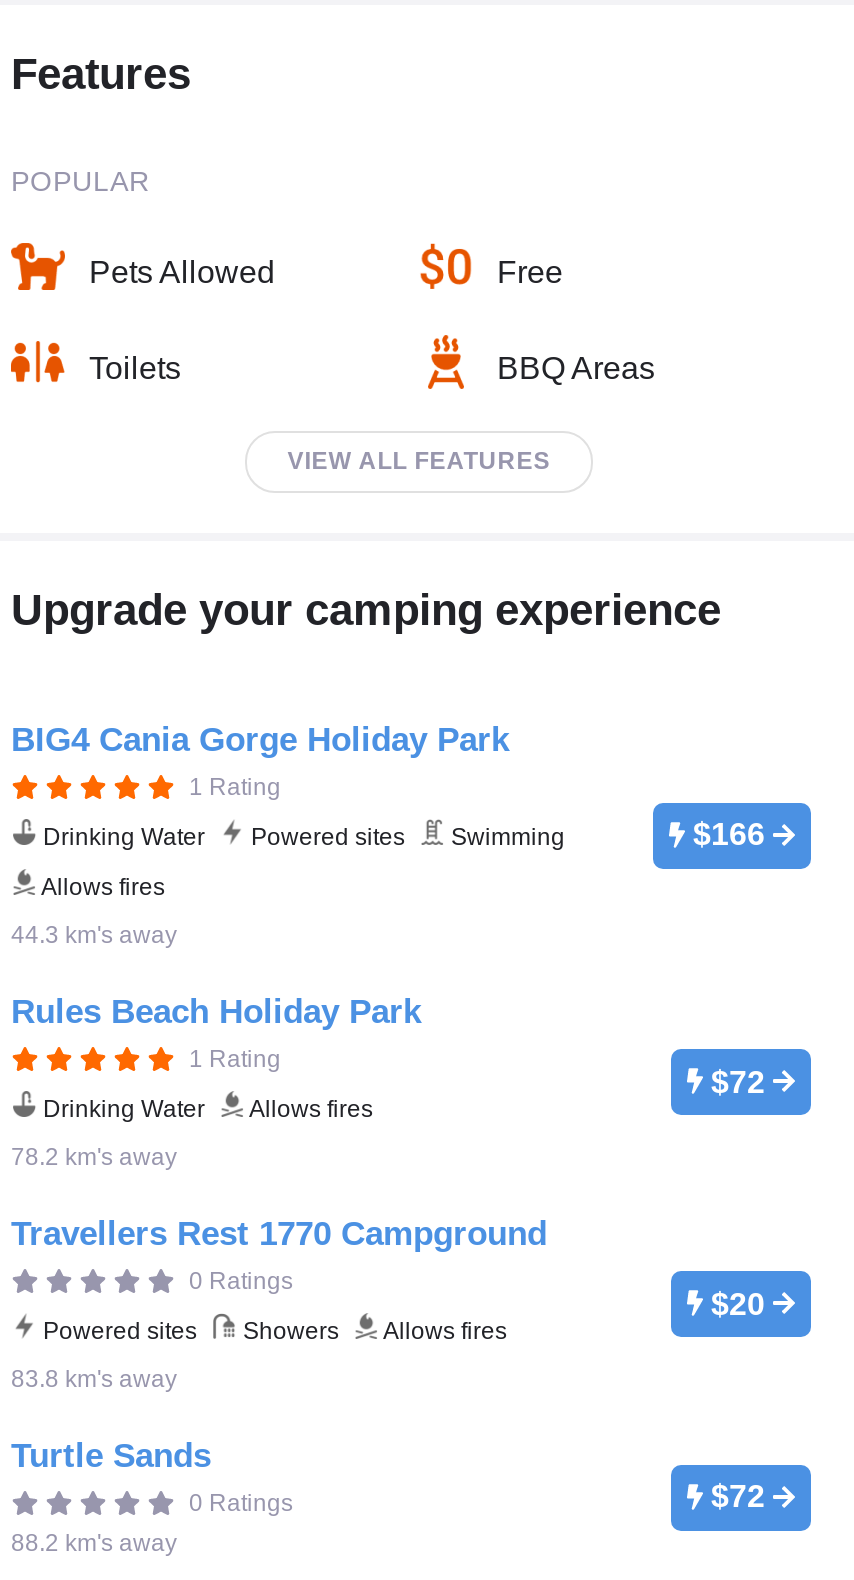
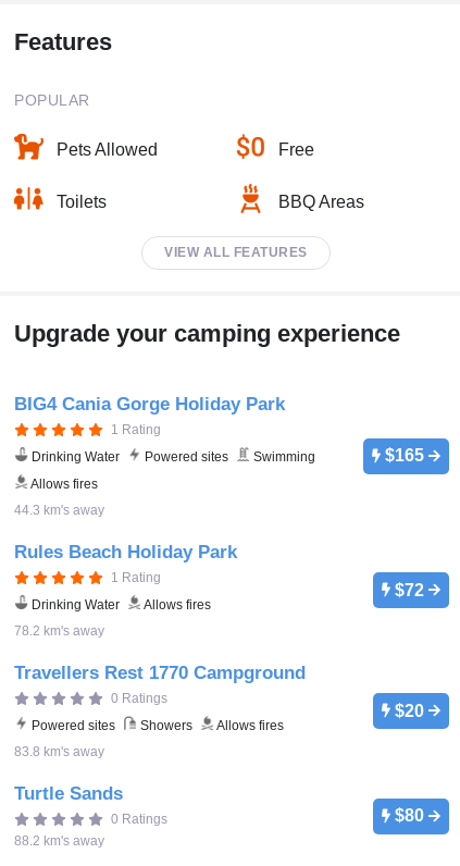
[693,817,765,851] $166 -> [385,446,424,465] $165
[711,1479,765,1513] $72 -> [395,806,424,825] $80

